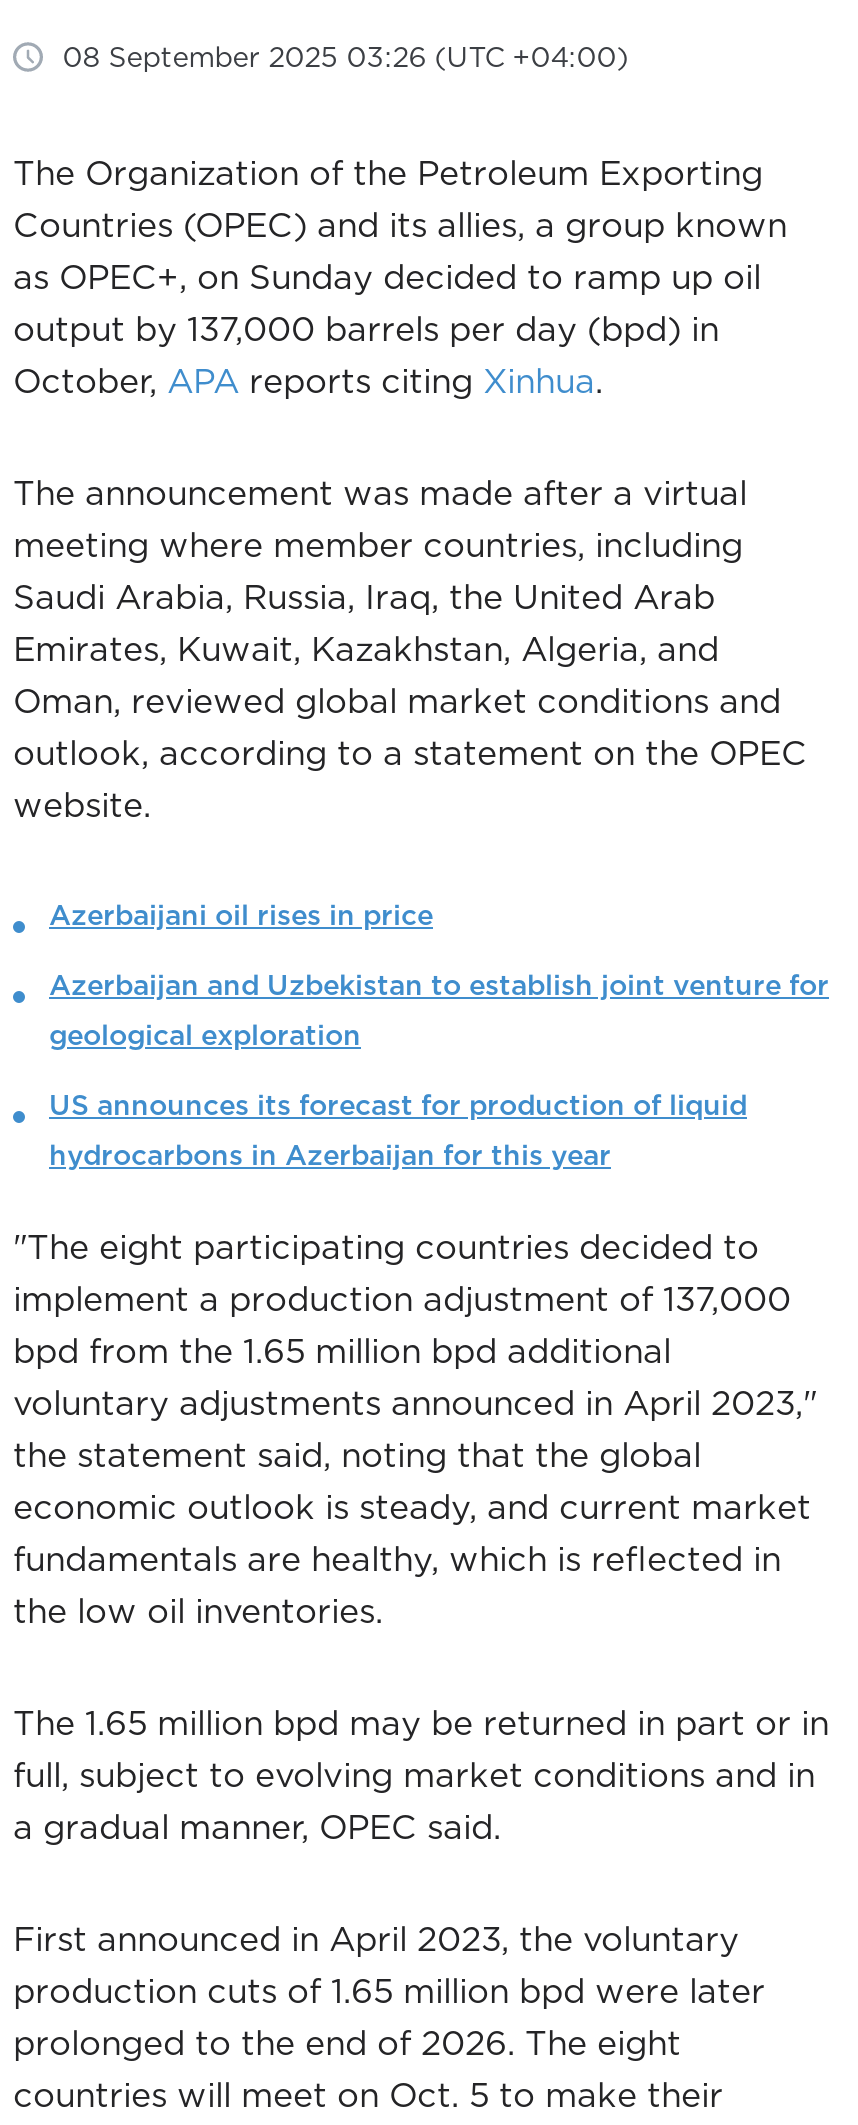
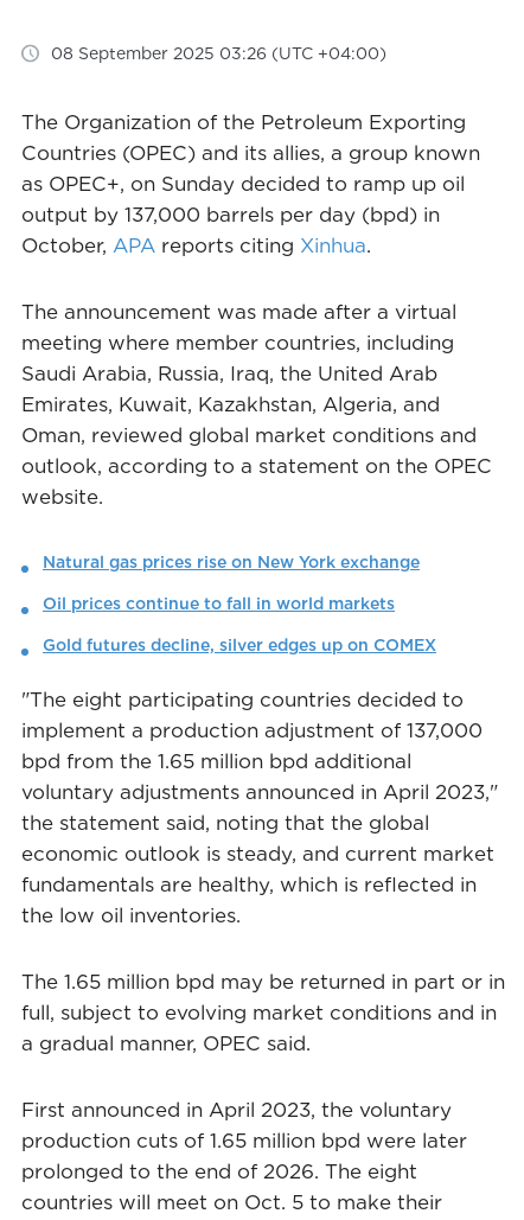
[49,899,829,1171] Azerbaijani oil rises in price | Azerbaijan and Uzbekistan to establish joint venture for | geological exploration | US announces its forecast for production of liquid | hydrocarbons in Azerbaijan for this year -> [43,553,436,655] Natural gas prices rise on New York exchange | Oil prices continue to fall in world markets | Gold futures decline, silver edges up on COMEX

